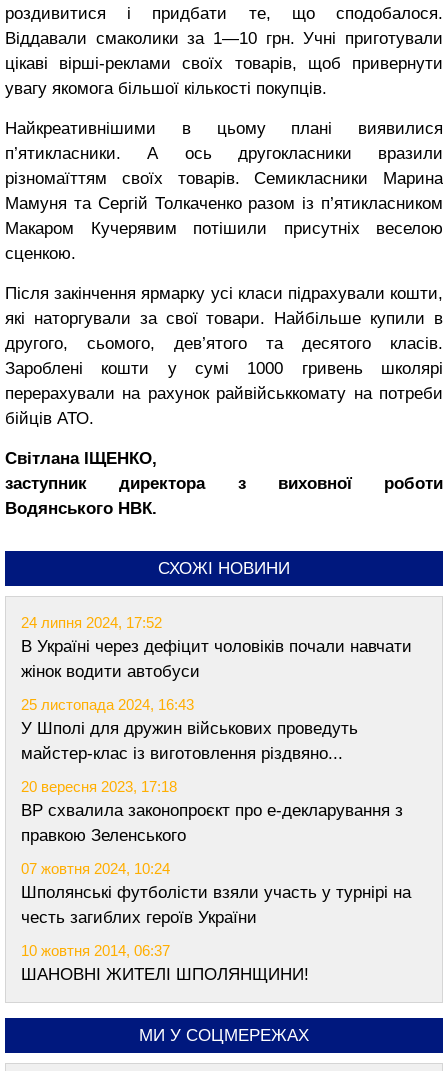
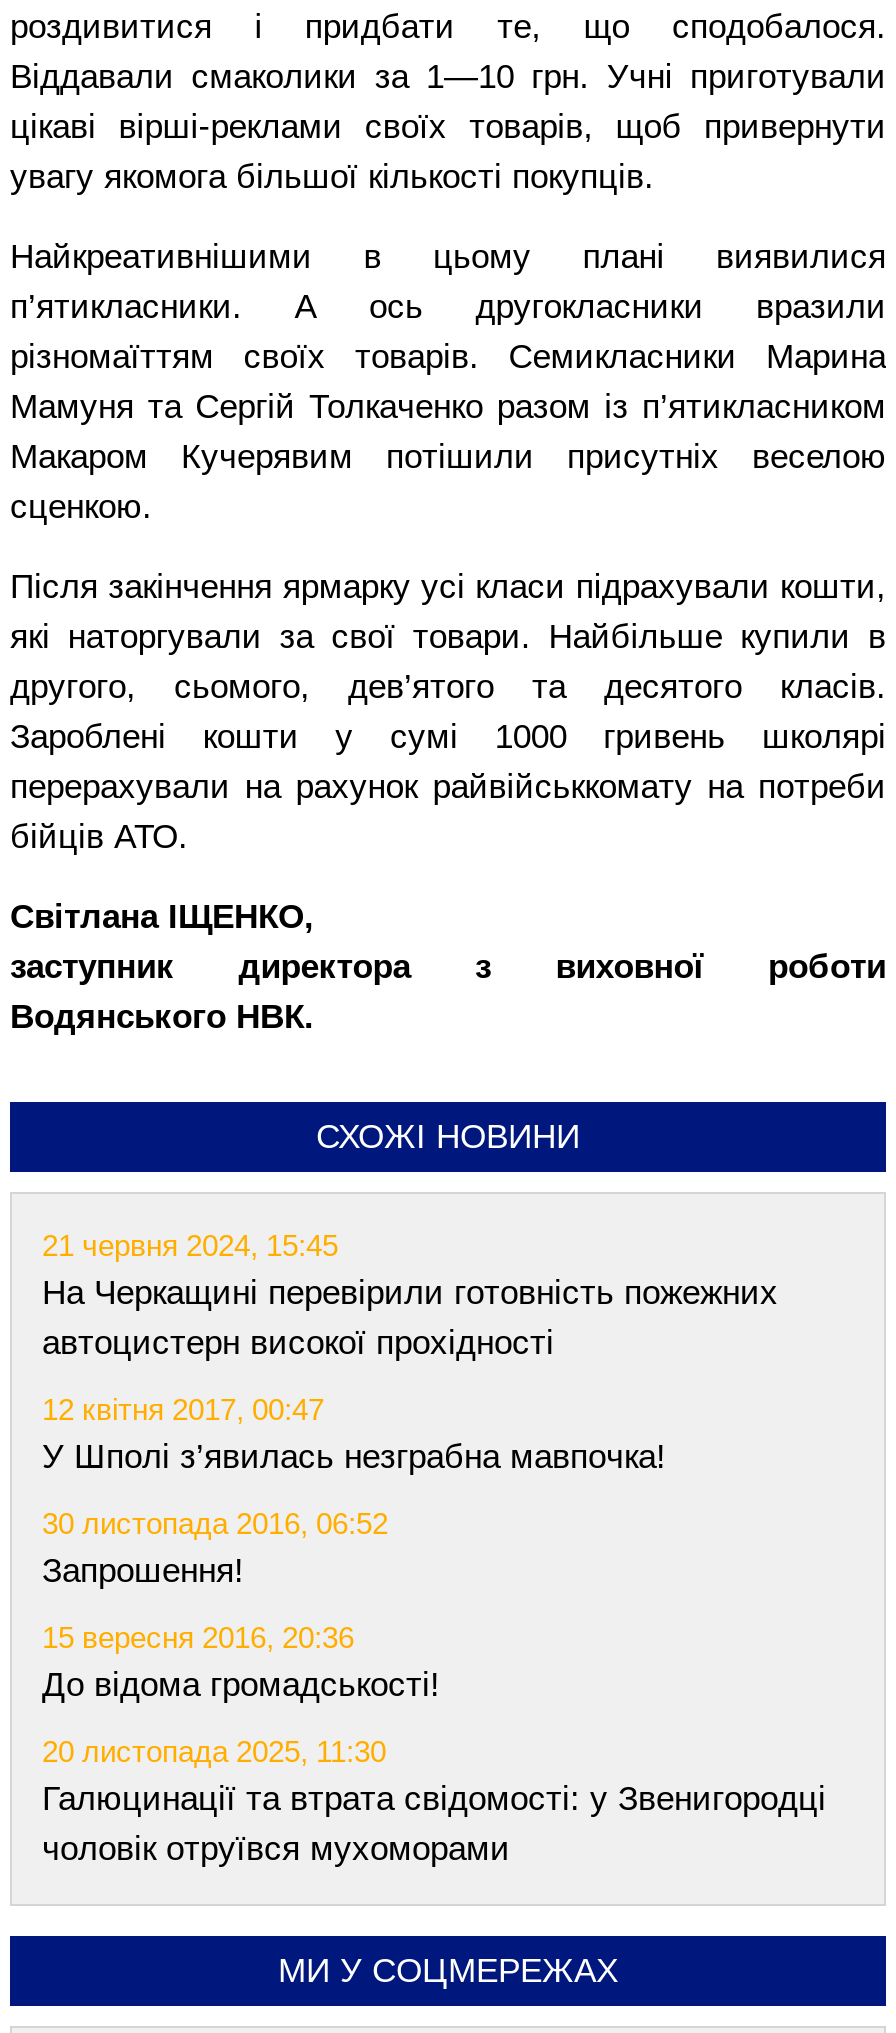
[21,614,412,681] 24 липня 2024, 17:52 | В Україні через дефіцит чоловіків почали навчати | жінок водити автобуси -> [42,1228,778,1362] 21 червня 2024, 15:45 | На Черкащині перевірили готовність пожежних | автоцистерн високої прохідності
[21,696,358,763] 25 листопада 2024, 16:43 | У Шполі для дружин військових проведуть | майстер-клас із виготовлення різдвяно... -> [42,1392,666,1476] 12 квітня 2017, 00:47 | У Шполі з’явилась незграбна мавпочка!
[21,778,403,845] 20 вересня 2023, 17:18 | ВР схвалила законопроєкт про е-декларування з | правкою Зеленського -> [42,1506,388,1590] 30 листопада 2016, 06:52 | Запрошення!
[21,860,411,927] 07 жовтня 2024, 10:24 | Шполянські футболісти взяли участь у турнірі на | честь загиблих героїв України -> [42,1620,440,1704] 15 вересня 2016, 20:36 | До відома громадськості!
[21,942,309,984] 10 жовтня 2014, 06:37 | ШАНОВНІ ЖИТЕЛІ ШПОЛЯНЩИНИ! -> [42,1734,826,1868] 20 листопада 2025, 11:30 | Галюцинації та втрата свідомості: у Звенигородці | чоловік отруївся мухоморами

